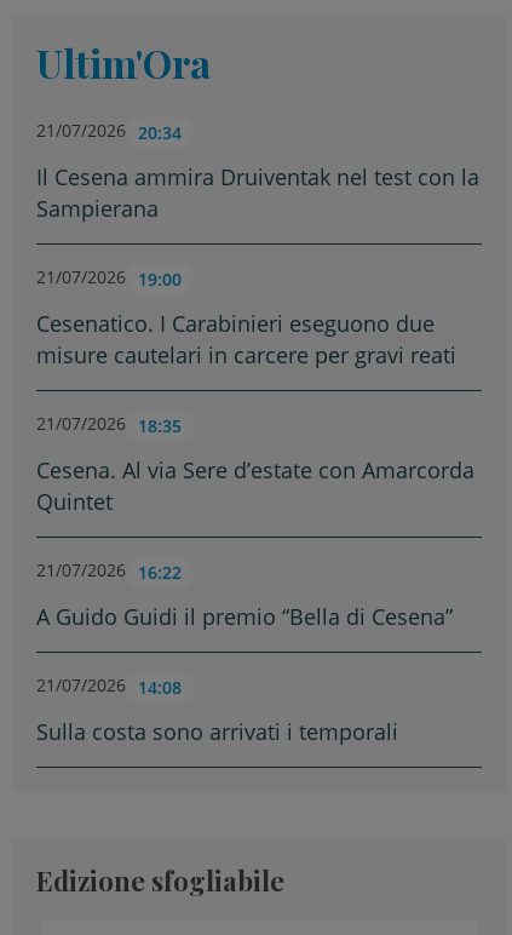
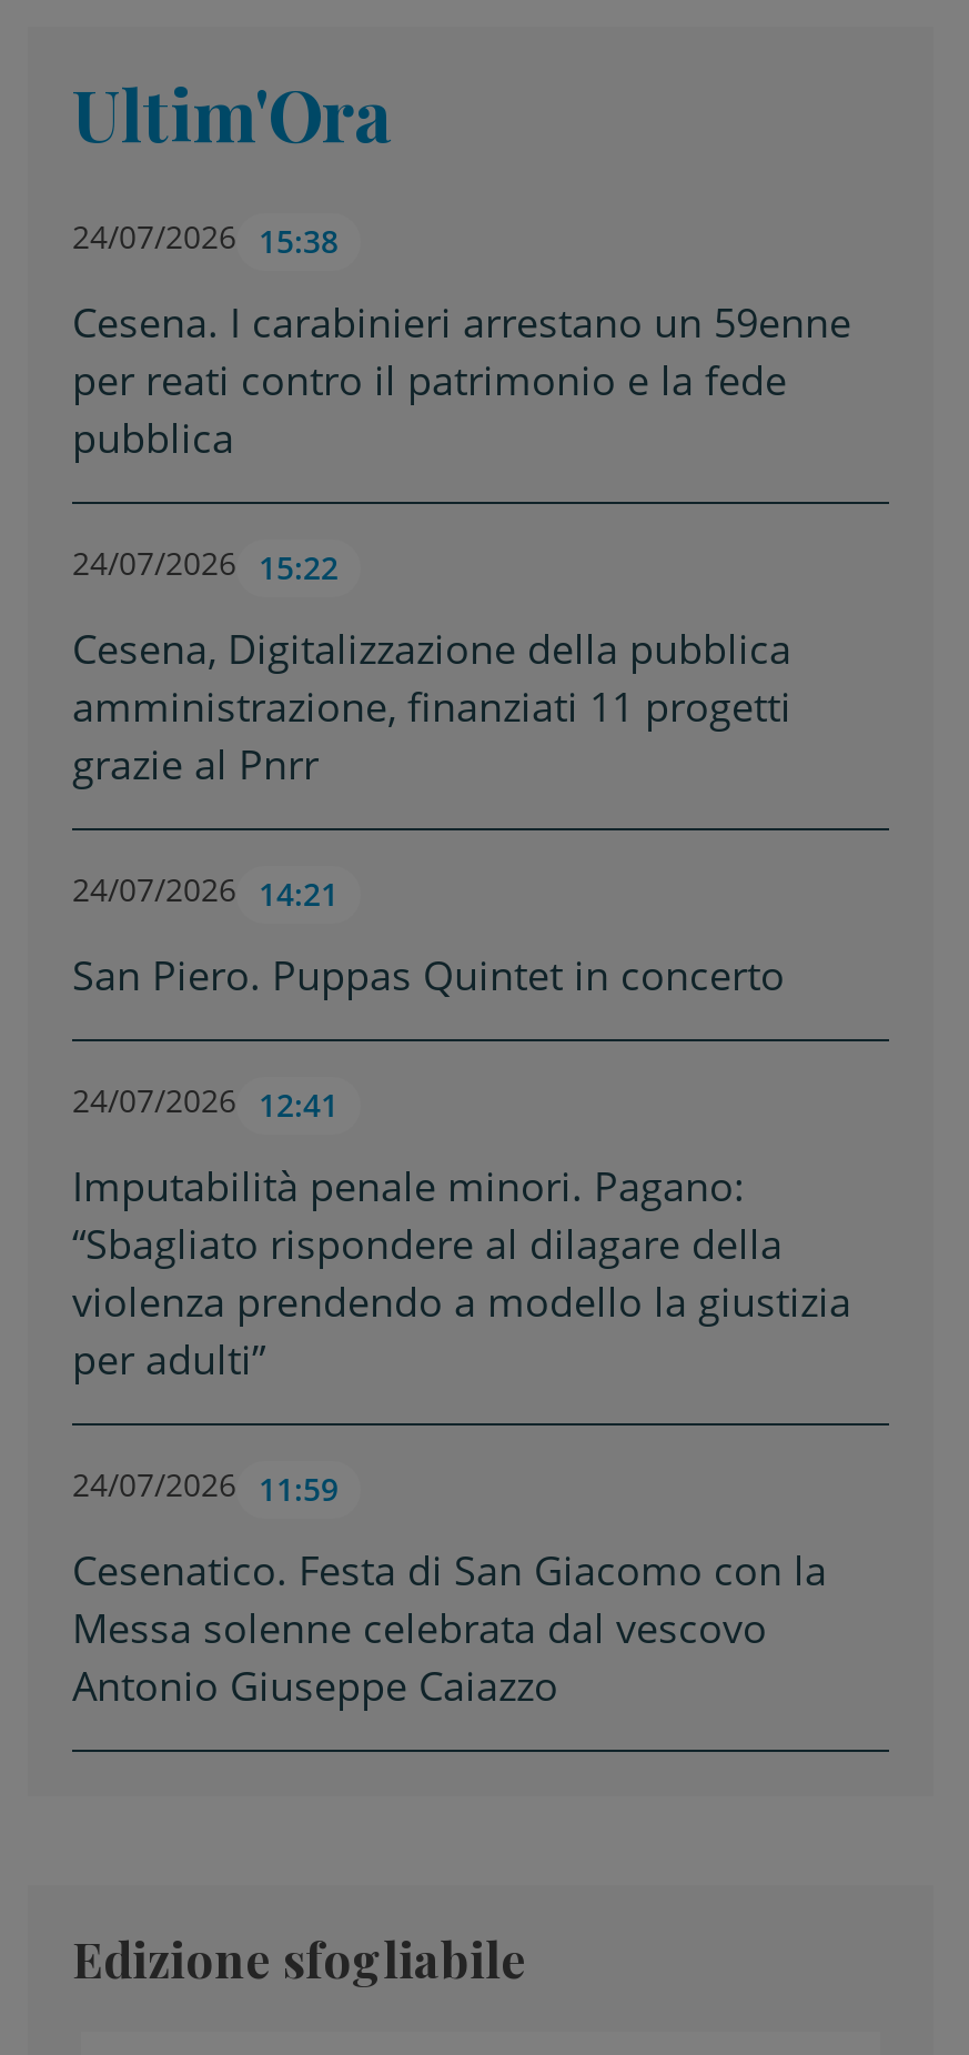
[36,119,182,144] 21/07/2026 20:34 -> [72,215,339,262] 24/07/2026 15:38
[36,162,479,223] Il Cesena ammira Druiventak nel test con la | Sampierana -> [72,295,851,464] Cesena. I carabinieri arrestano un 59enne | per reati contro il patrimonio e la fede | pubblica
[36,265,182,291] 21/07/2026 19:00 -> [72,542,339,588] 24/07/2026 15:22
[36,309,456,369] Cesenatico. I Carabinieri eseguono due | misure cautelari in carcere per gravi reati -> [72,622,791,790] Cesena, Digitalizzazione della pubblica | amministrazione, finanziati 11 progetti | grazie al Pnrr
[36,412,182,437] 21/07/2026 18:35 -> [72,868,339,915] 24/07/2026 14:21
[36,455,474,516] Cesena. Al via Sere d’estate con Amarcorda | Quintet -> [72,948,785,1001] San Piero. Puppas Quintet in concerto
[36,558,182,584] 21/07/2026 16:22 -> [72,1079,339,1126] 24/07/2026 12:41
[36,602,453,631] A Guido Guidi il premio “Bella di Cesena” -> [72,1159,851,1386] Imputabilità penale minori. Pagano: | “Sbagliato rispondere al dilagare della | violenza prendendo a modello la giustizia | per adulti”
[36,673,182,699] 21/07/2026 14:08 -> [72,1463,339,1510] 24/07/2026 11:59
[36,717,398,746] Sulla costa sono arrivati i temporali -> [72,1543,827,1712] Cesenatico. Festa di San Giacomo con la | Messa solenne celebrata dal vescovo | Antonio Giuseppe Caiazzo

